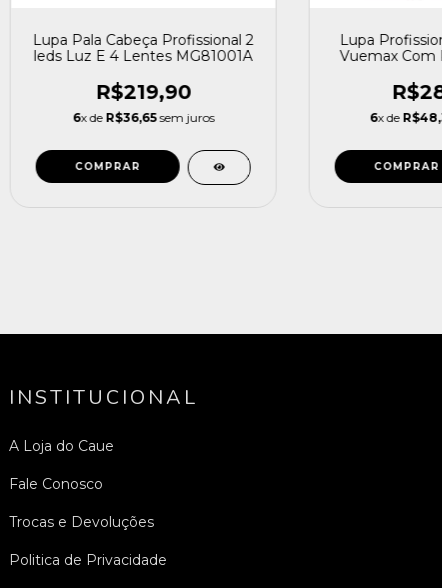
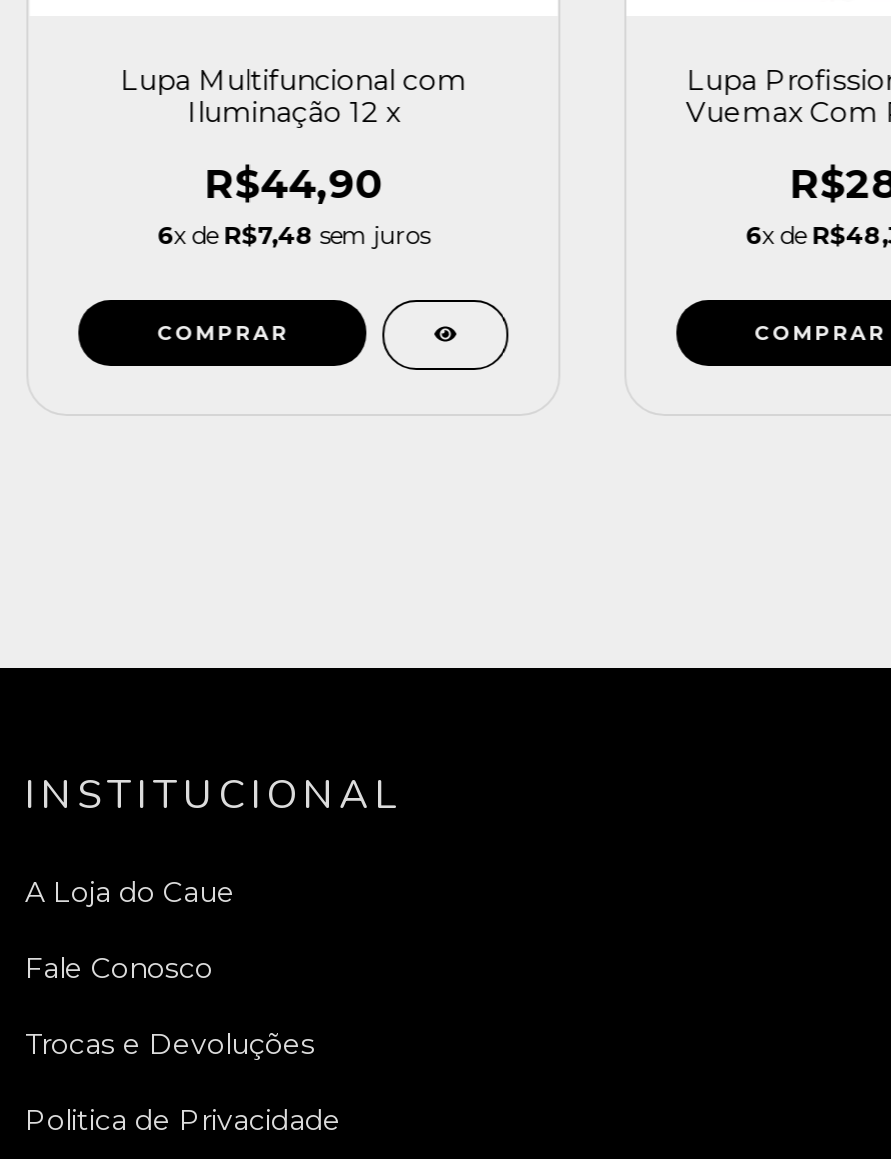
[33,31,254,65] Lupa Pala Cabeça Profissional 2 | leds Luz E 4 Lentes MG81001A -> [121,61,467,129] Lupa Multifuncional com | Iluminação 12 x
[72,80,214,125] R$219,90 | 6x de R$36,65 sem juros -> [158,159,430,249] R$44,90 | 6x de R$7,48 sem juros

